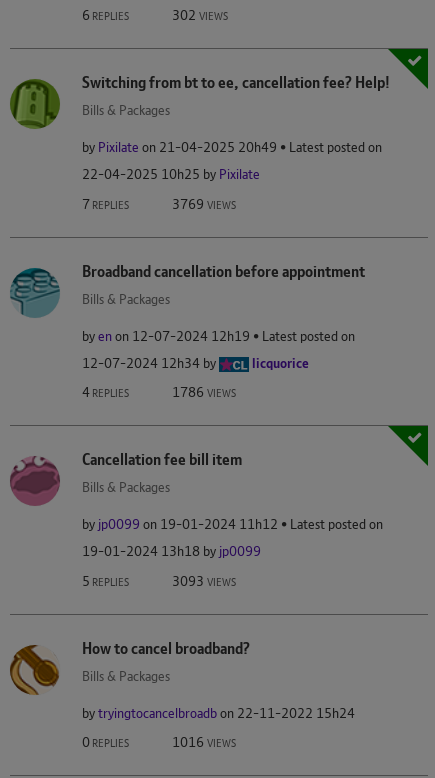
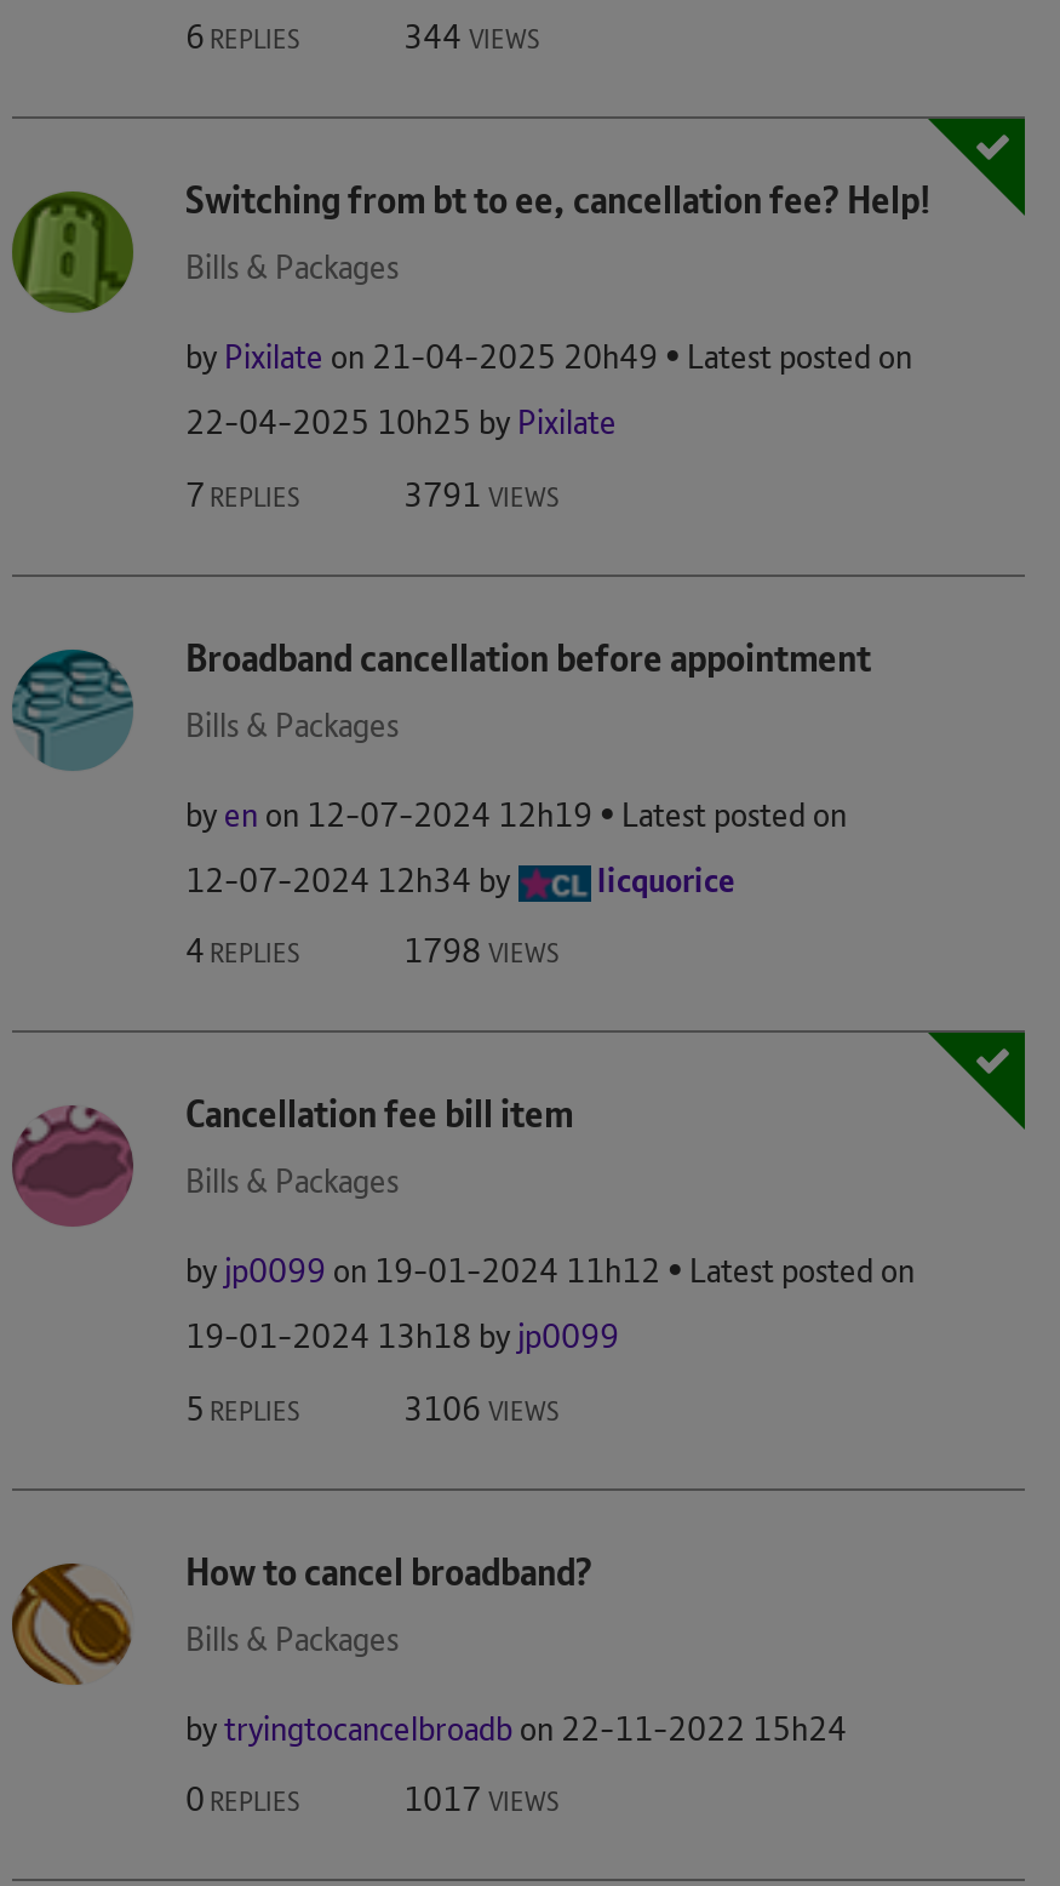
[171,6,227,24] 302 VIEWS -> [403,16,539,59] 344 VIEWS
[171,195,235,213] 3769 VIEWS -> [403,473,558,516] 3791 VIEWS
[171,383,235,401] 1786 VIEWS -> [403,930,558,973] 1798 VIEWS
[171,572,235,590] 3093 VIEWS -> [403,1387,558,1430] 3106 VIEWS
[171,733,235,751] 1016 VIEWS -> [403,1778,558,1822] 1017 VIEWS

